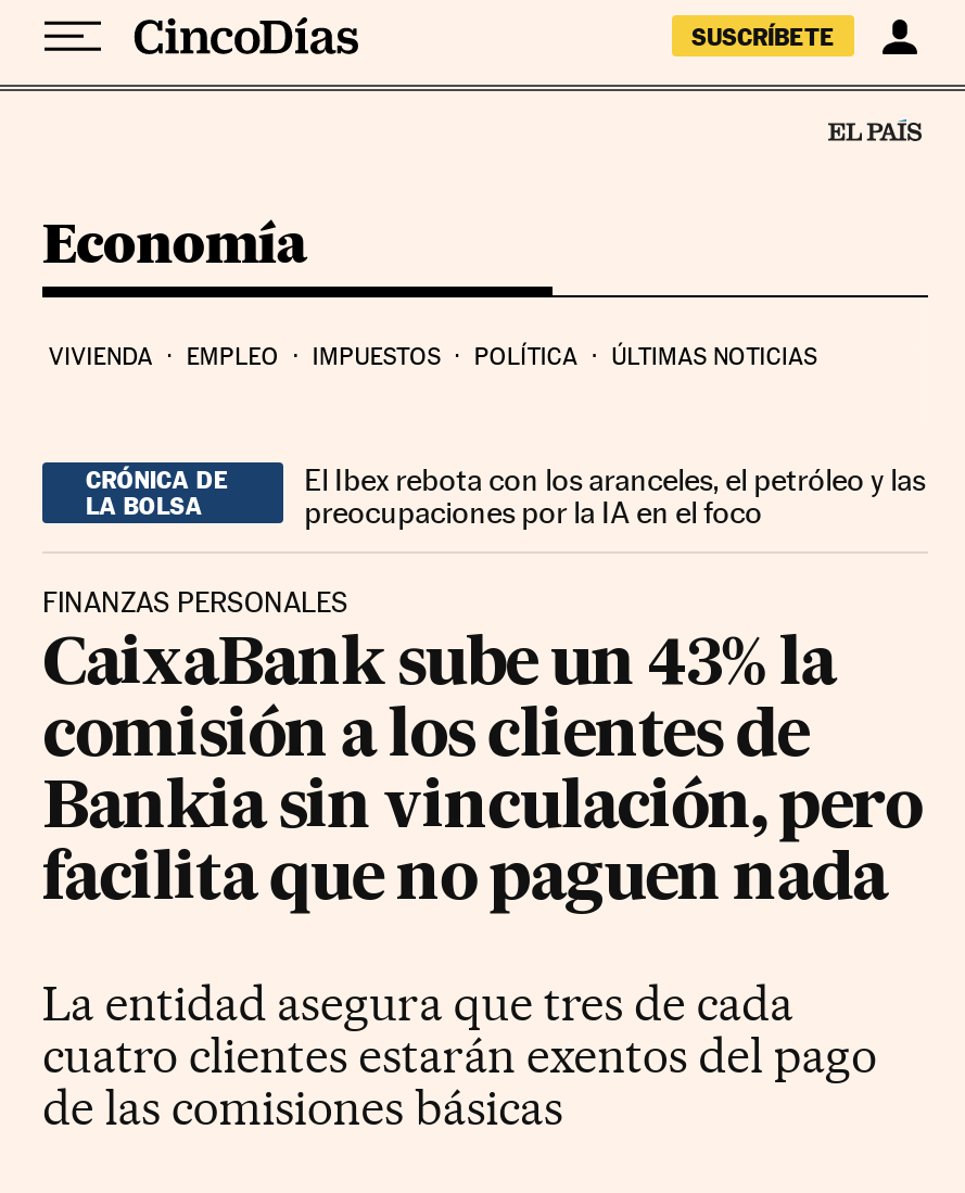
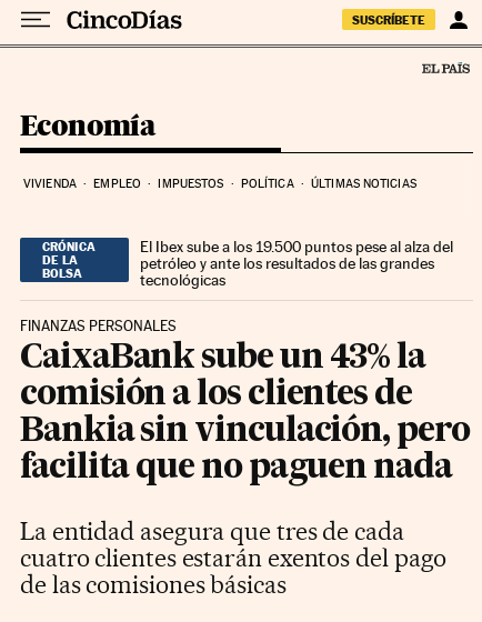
[304,462,925,529] El Ibex rebota con los aranceles, el petróleo y las | preocupaciones por la IA en el foco -> [140,237,454,288] El Ibex sube a los 19.500 puntos pese al alza del | petróleo y ante los resultados de las grandes | tecnológicas

